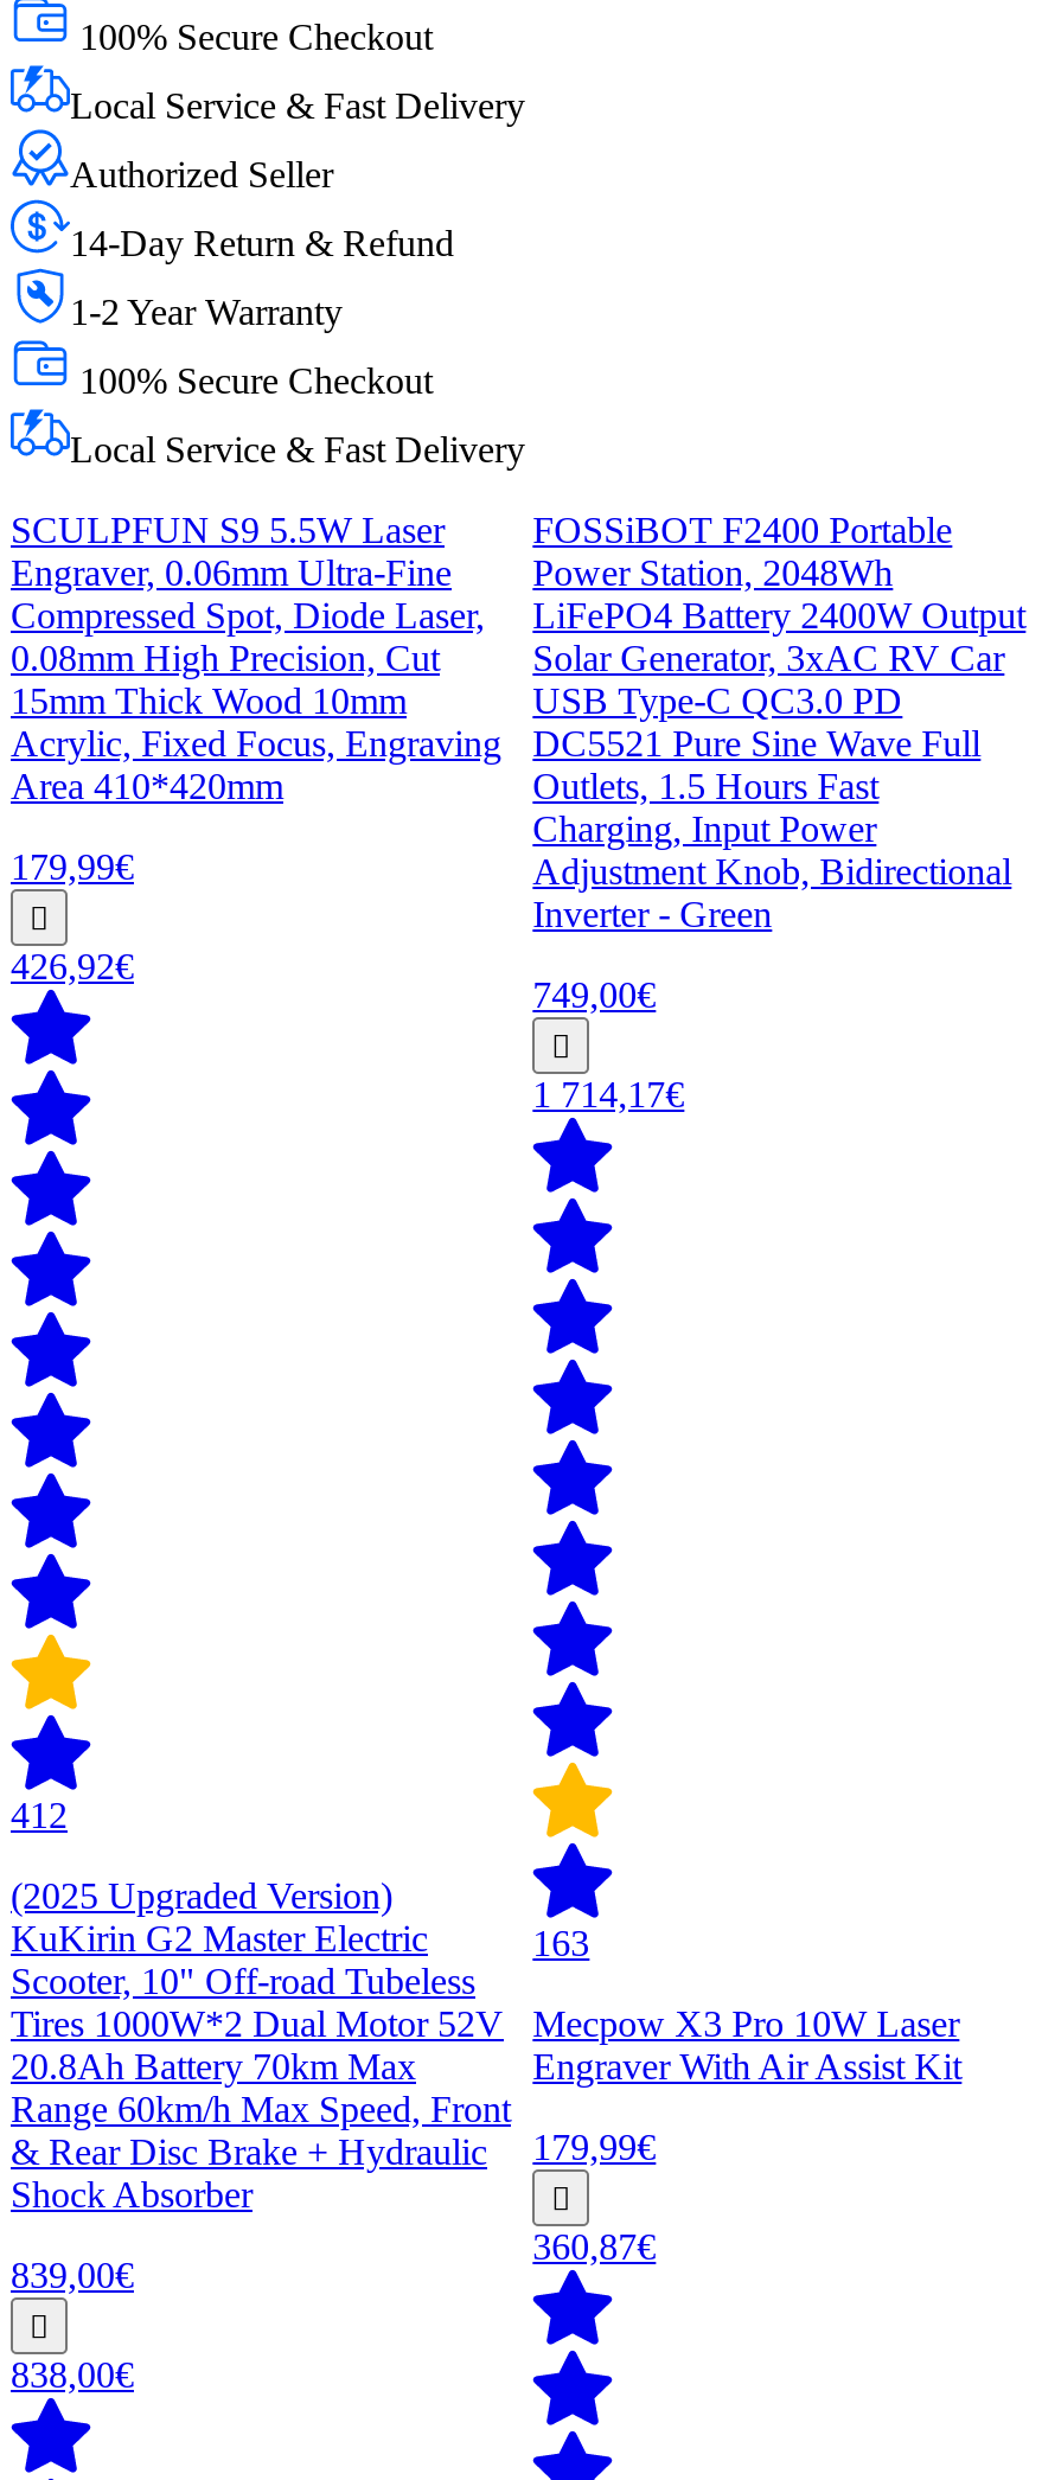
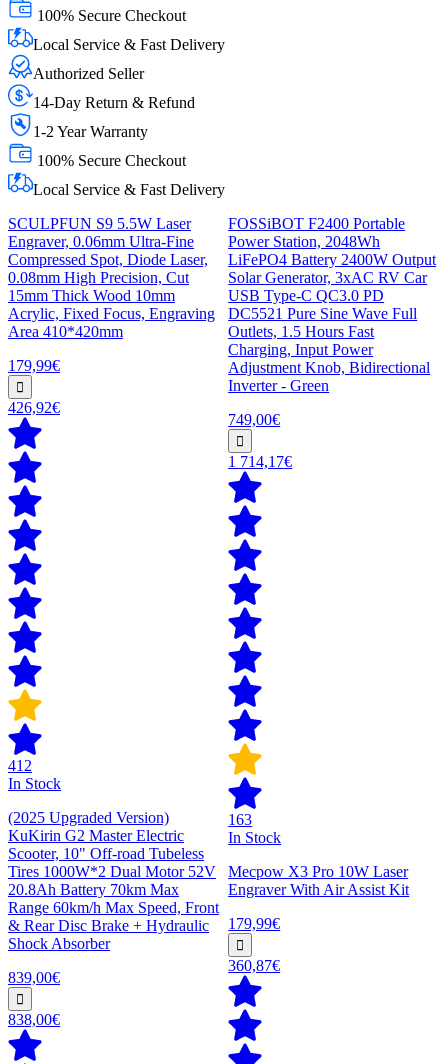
none -> [8,775,61,792] In Stock
none -> [228,829,281,846] In Stock

